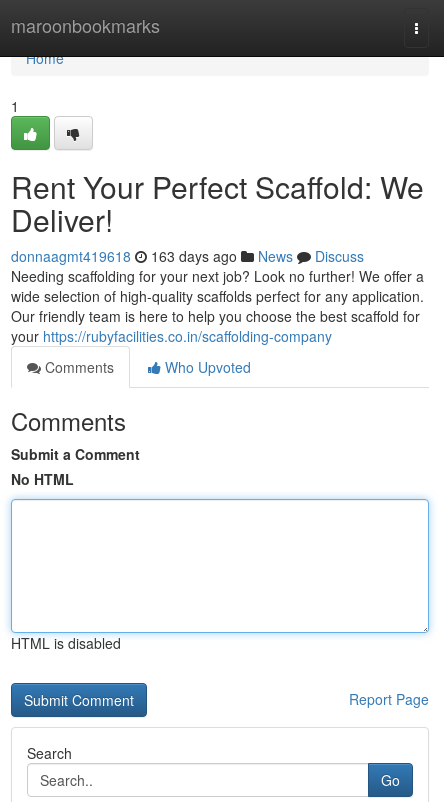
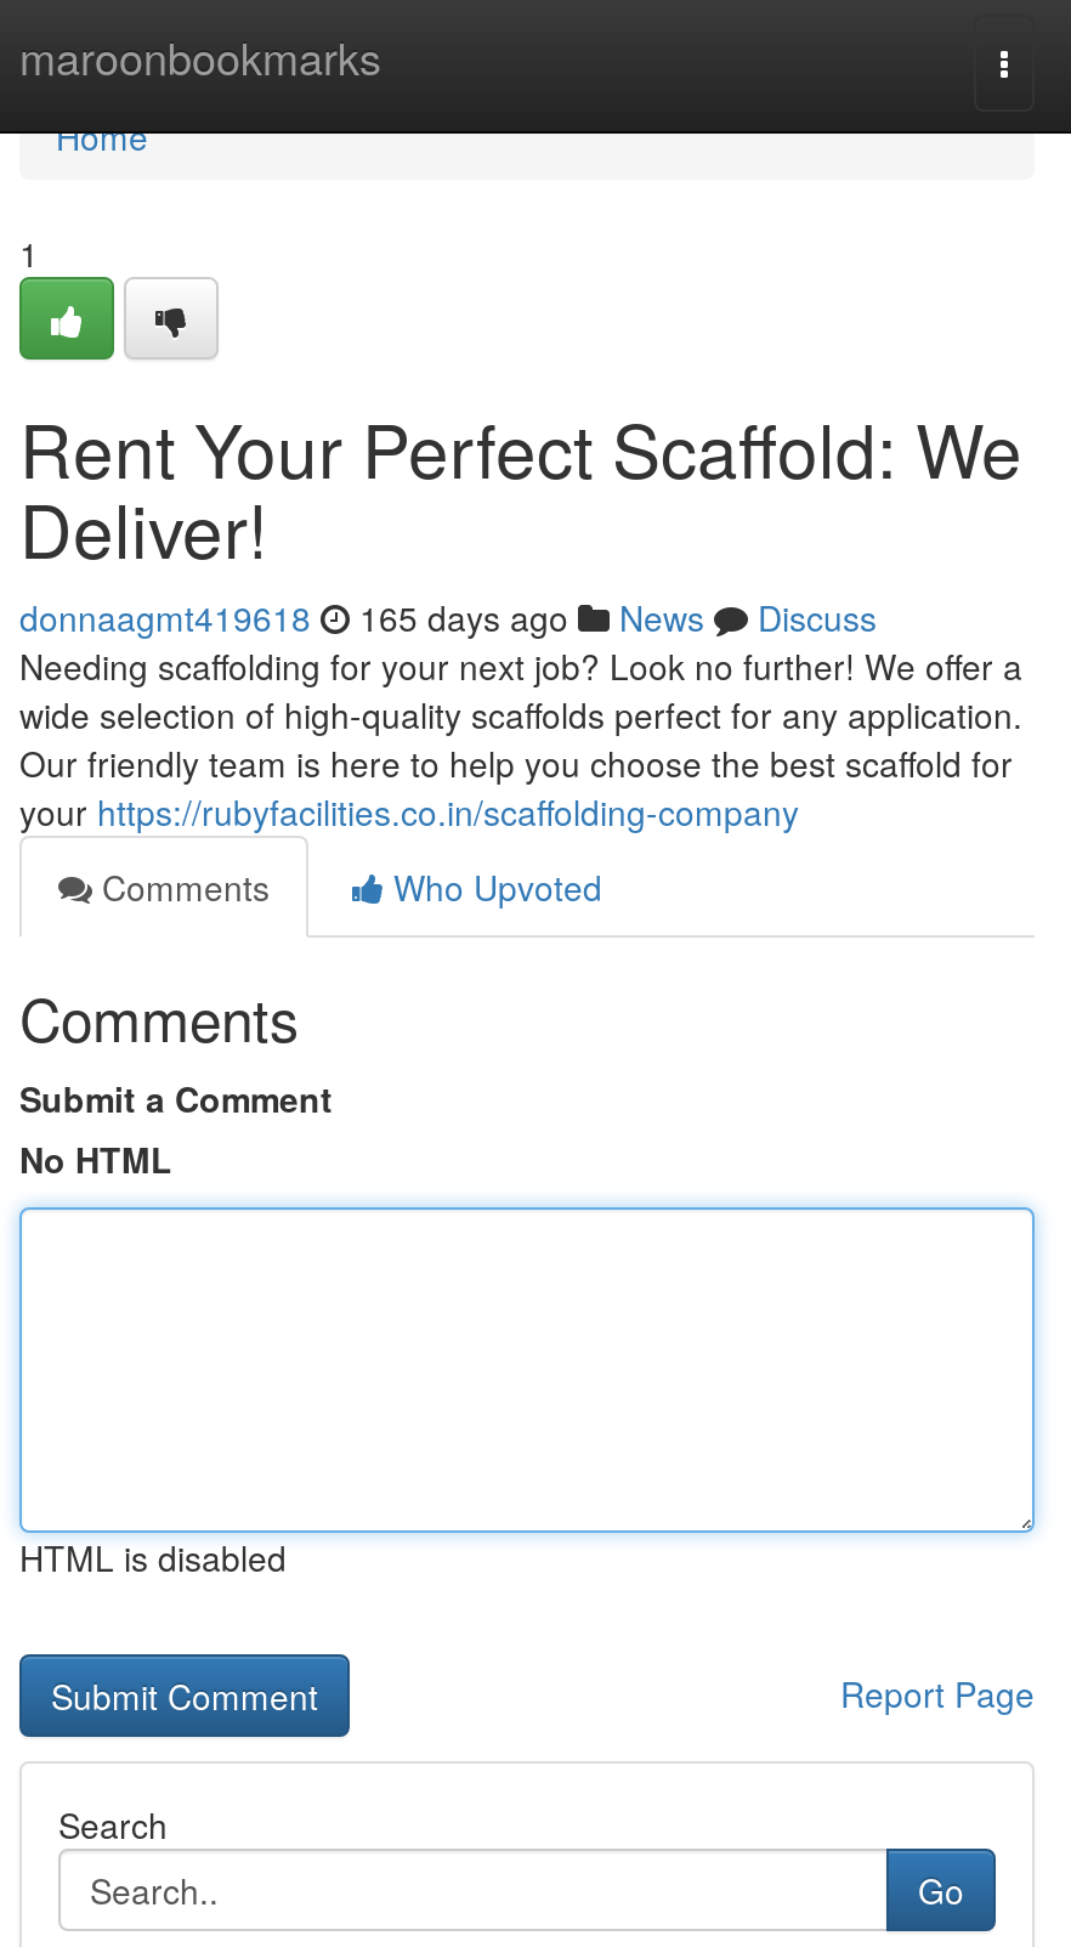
[11,246,364,266] donnaagmt419618 163 days ago News Discuss -> [19,593,877,641] donnaagmt419618 165 days ago News Discuss

